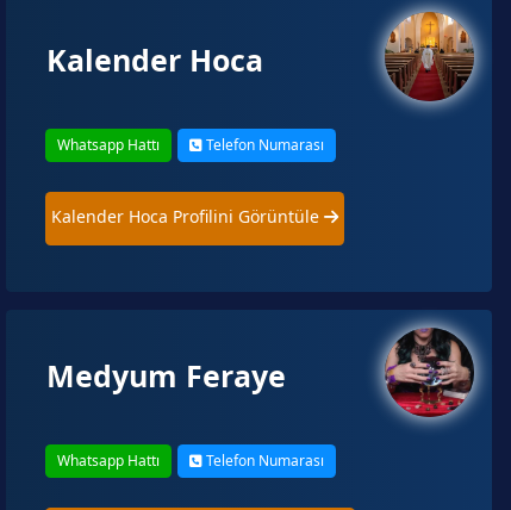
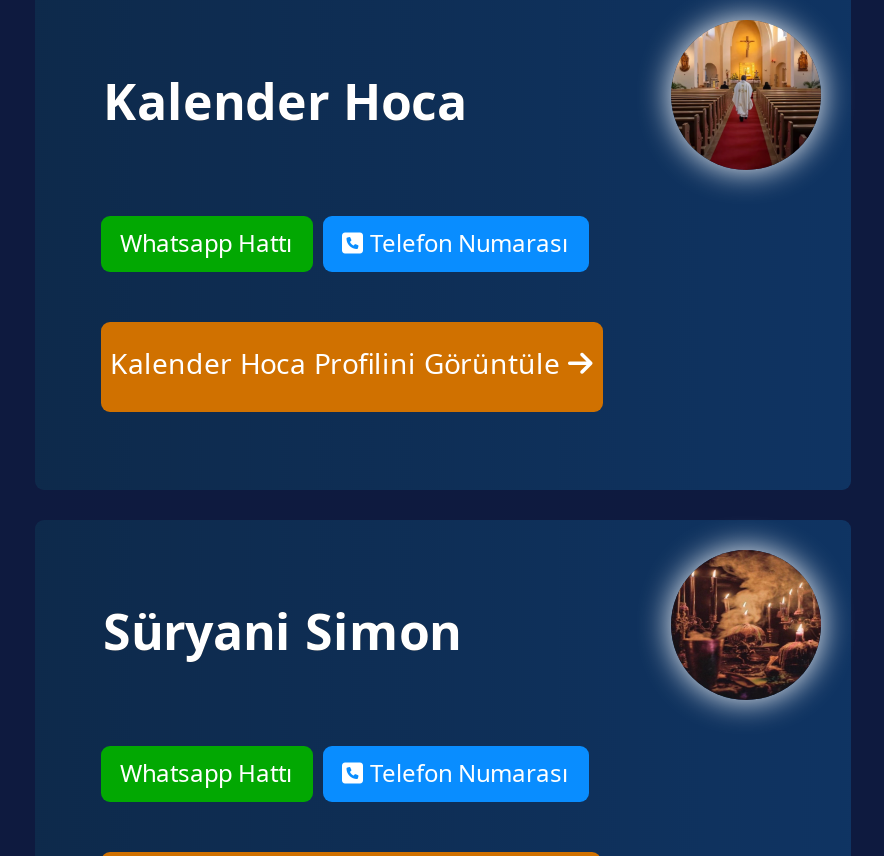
[385,328,474,417] [image] -> [671,550,821,700] [image]
[46,354,286,395] Medyum Feraye -> [103,595,461,663] Süryani Simon

